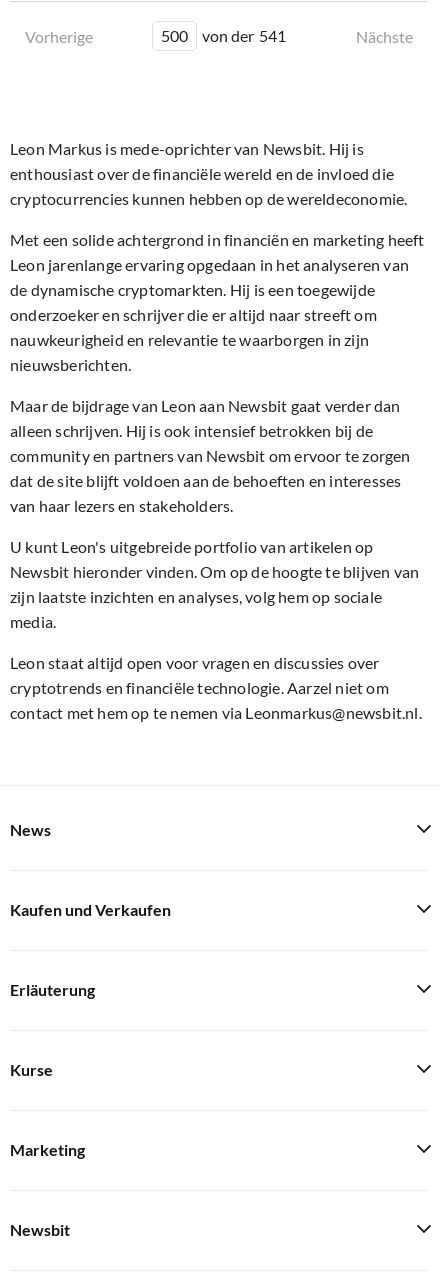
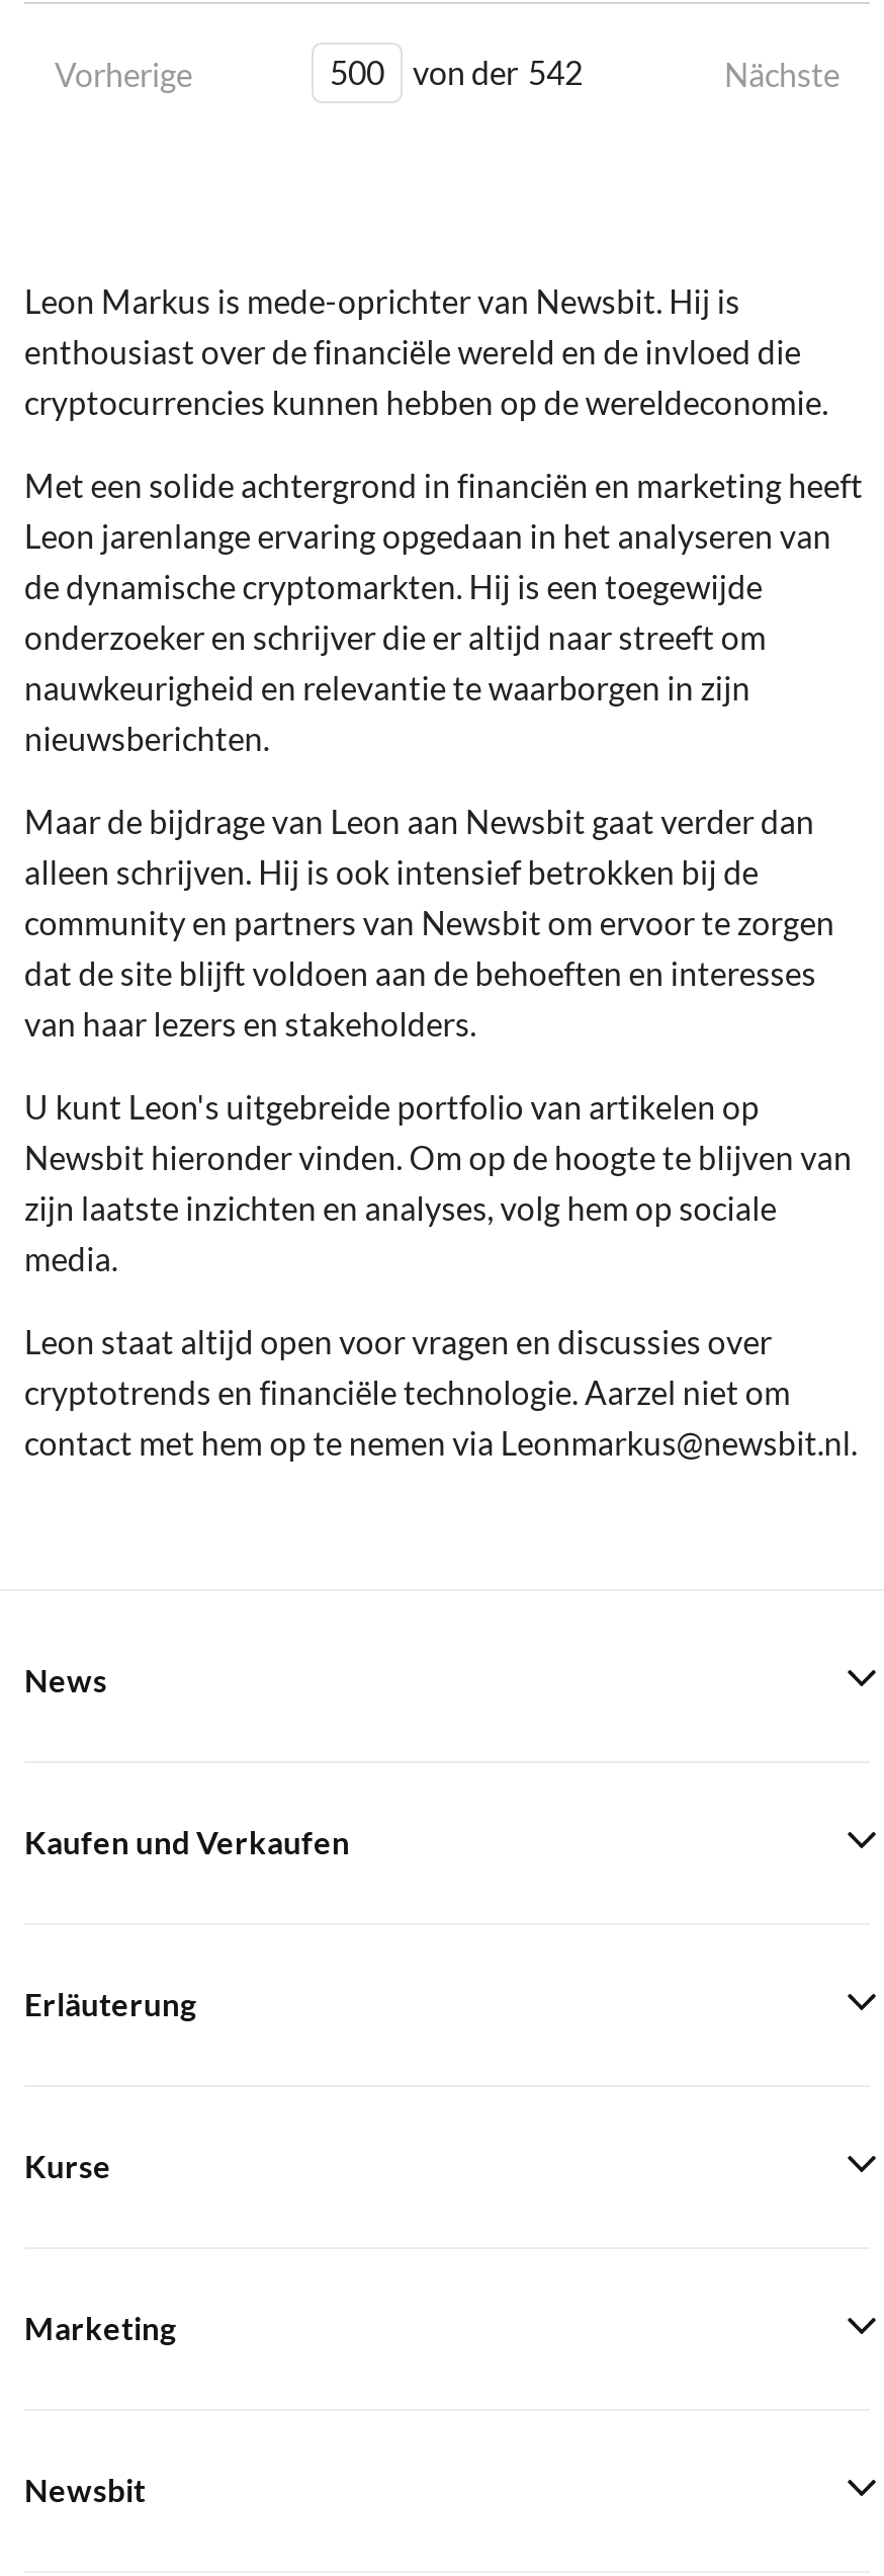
[161,26,286,45] 500 von der 541 -> [330,53,583,92] 500 von der 542

